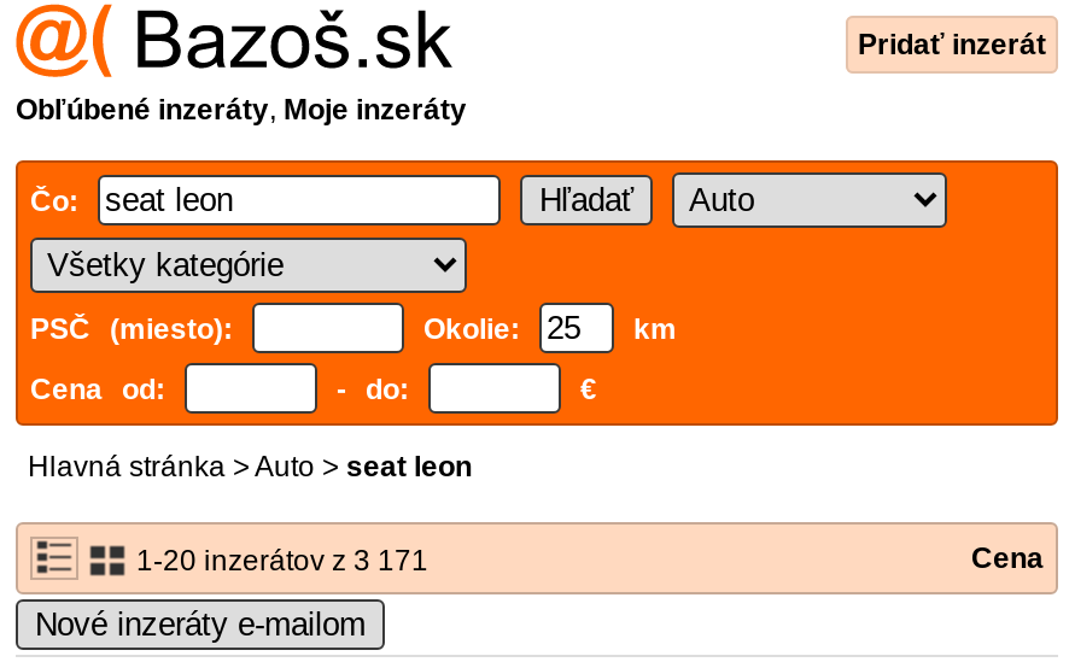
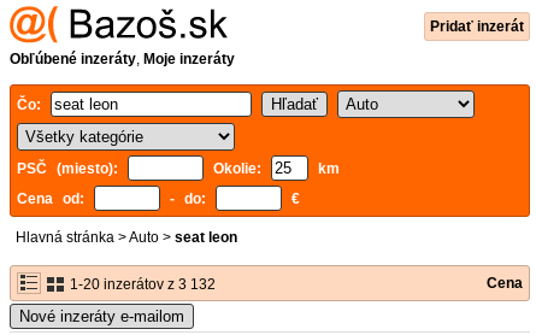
[129,544,428,578] 1-20 inzerátov z 3 171 -> [66,276,216,293] 1-20 inzerátov z 3 132

